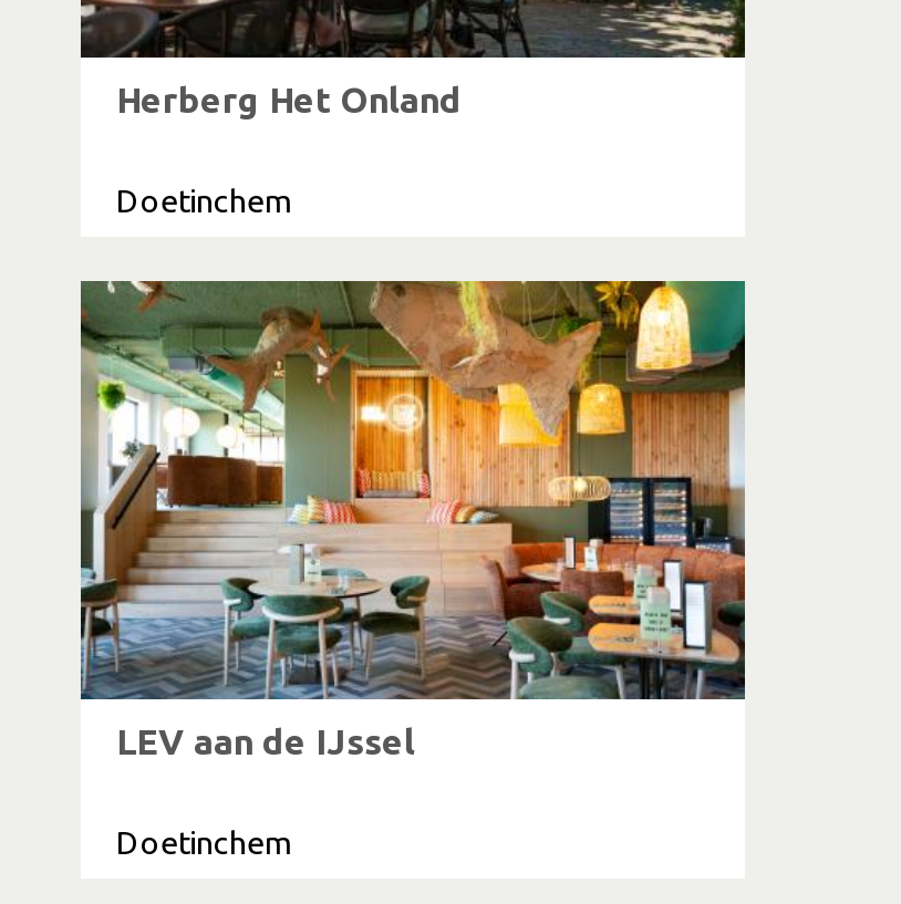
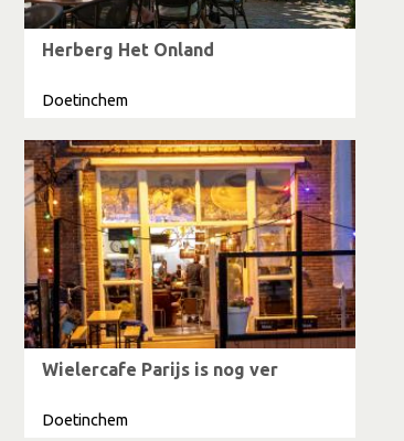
[79,279,745,761] [image] | LEV aan de IJssel -> [23,139,357,379] [image] | Wielercafe Parijs is nog ver

